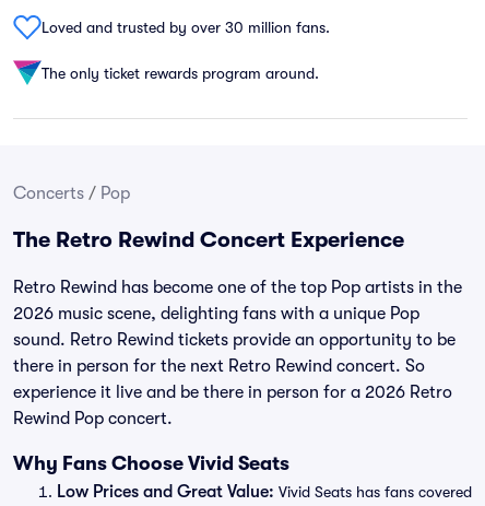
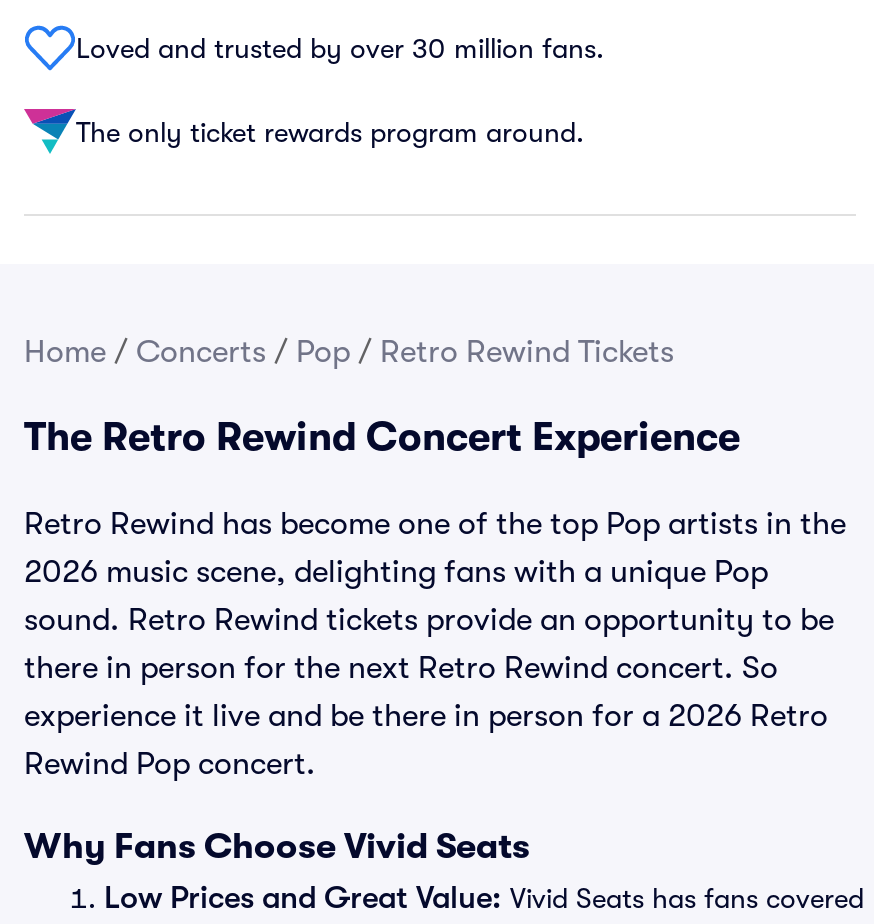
[13,184,130,203] Concerts / Pop -> [24,334,674,370] Home / Concerts / Pop / Retro Rewind Tickets

